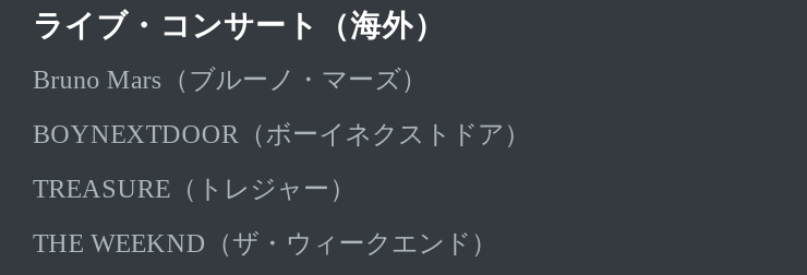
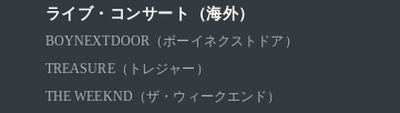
[33,65,427,95] Bruno Mars（ブルーノ・マーズ） -> none

